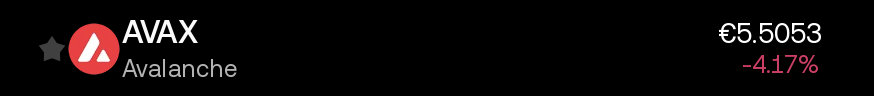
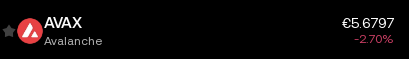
[718,17,822,49] €5.5053 -> [342,15,394,31] €5.6797
[742,51,822,79] -4.17% -> [354,32,394,46] -2.70%

